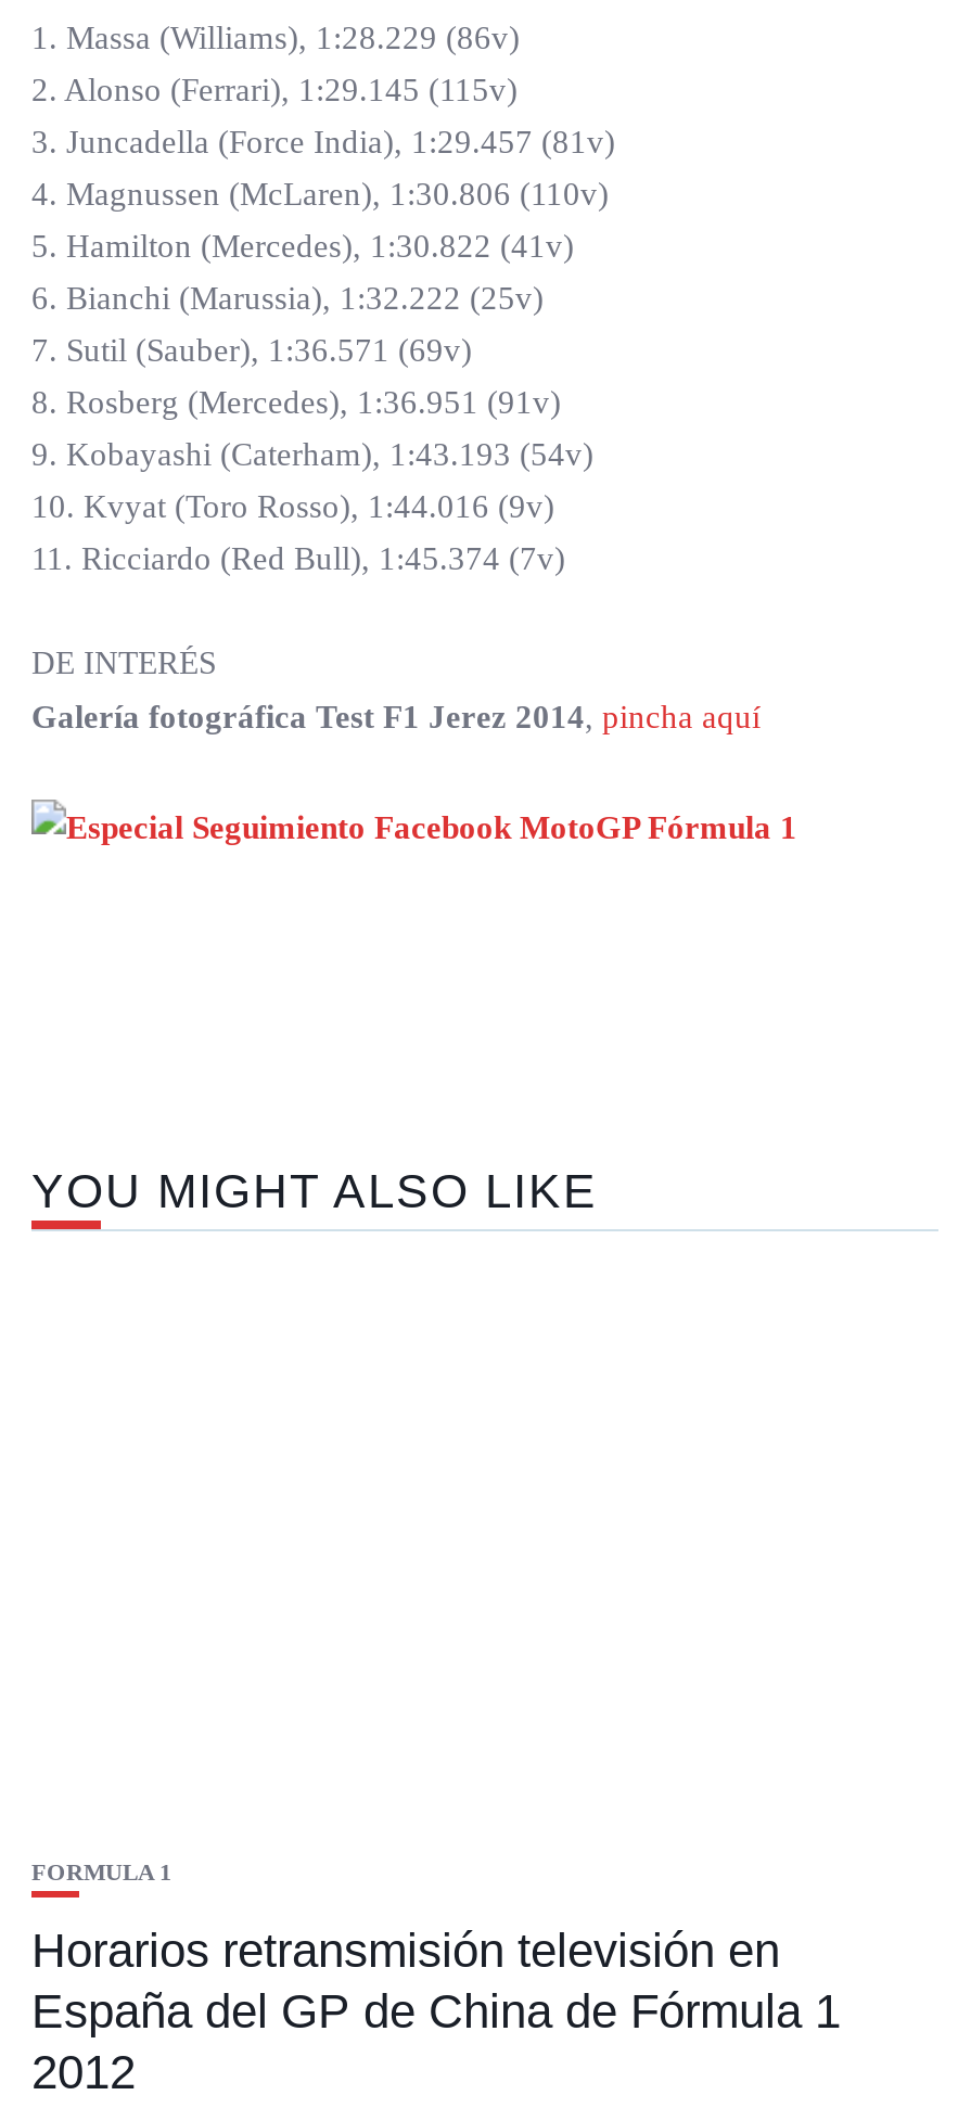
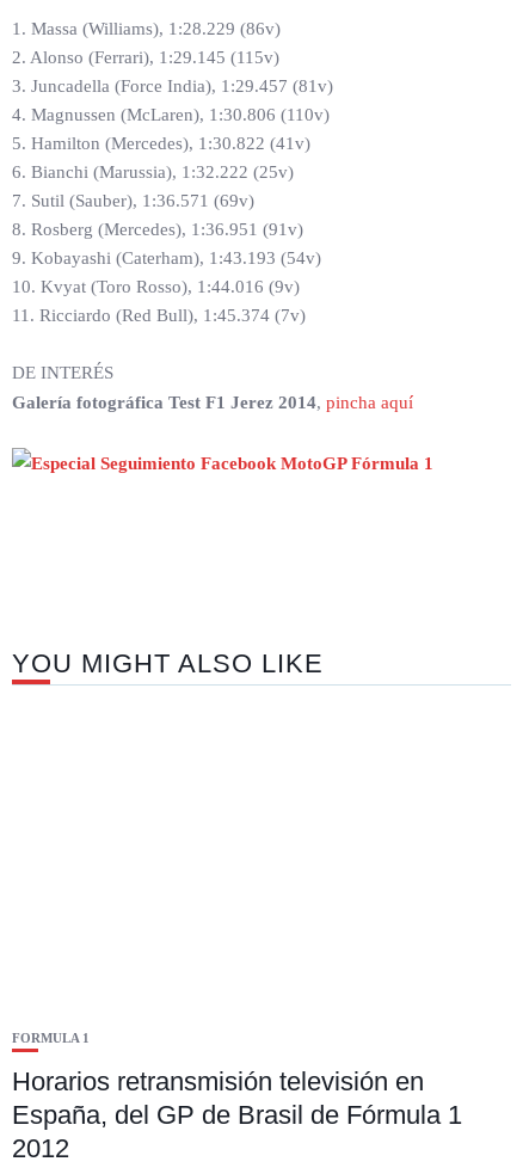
[31,1984,841,2039] España del GP de China de Fórmula 1 -> [12,1100,462,1130] España, del GP de Brasil de Fórmula 1

